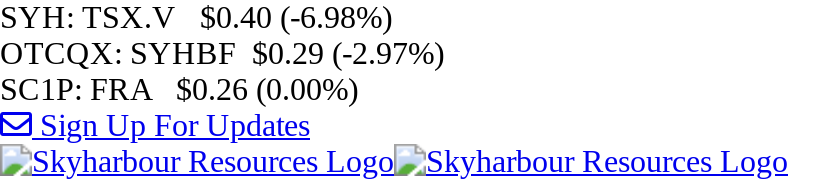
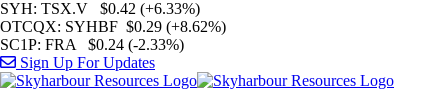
[0,0,392,34] SYH: TSX.V $0.40 (-6.98%) -> [0,0,200,17] SYH: TSX.V $0.42 (+6.33%)
[0,36,444,70] OTCQX: SYHBF $0.29 (-2.97%) -> [0,18,226,35] OTCQX: SYHBF $0.29 (+8.62%)
[0,72,358,106] SC1P: FRA $0.26 (0.00%) -> [0,36,184,53] SC1P: FRA $0.24 (-2.33%)

